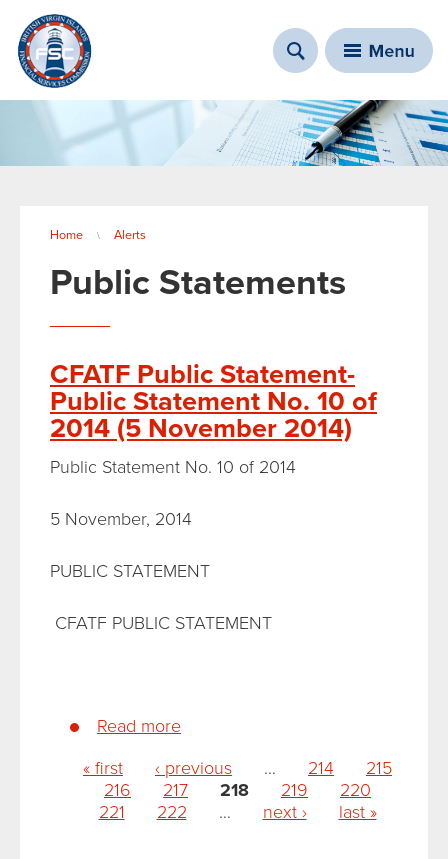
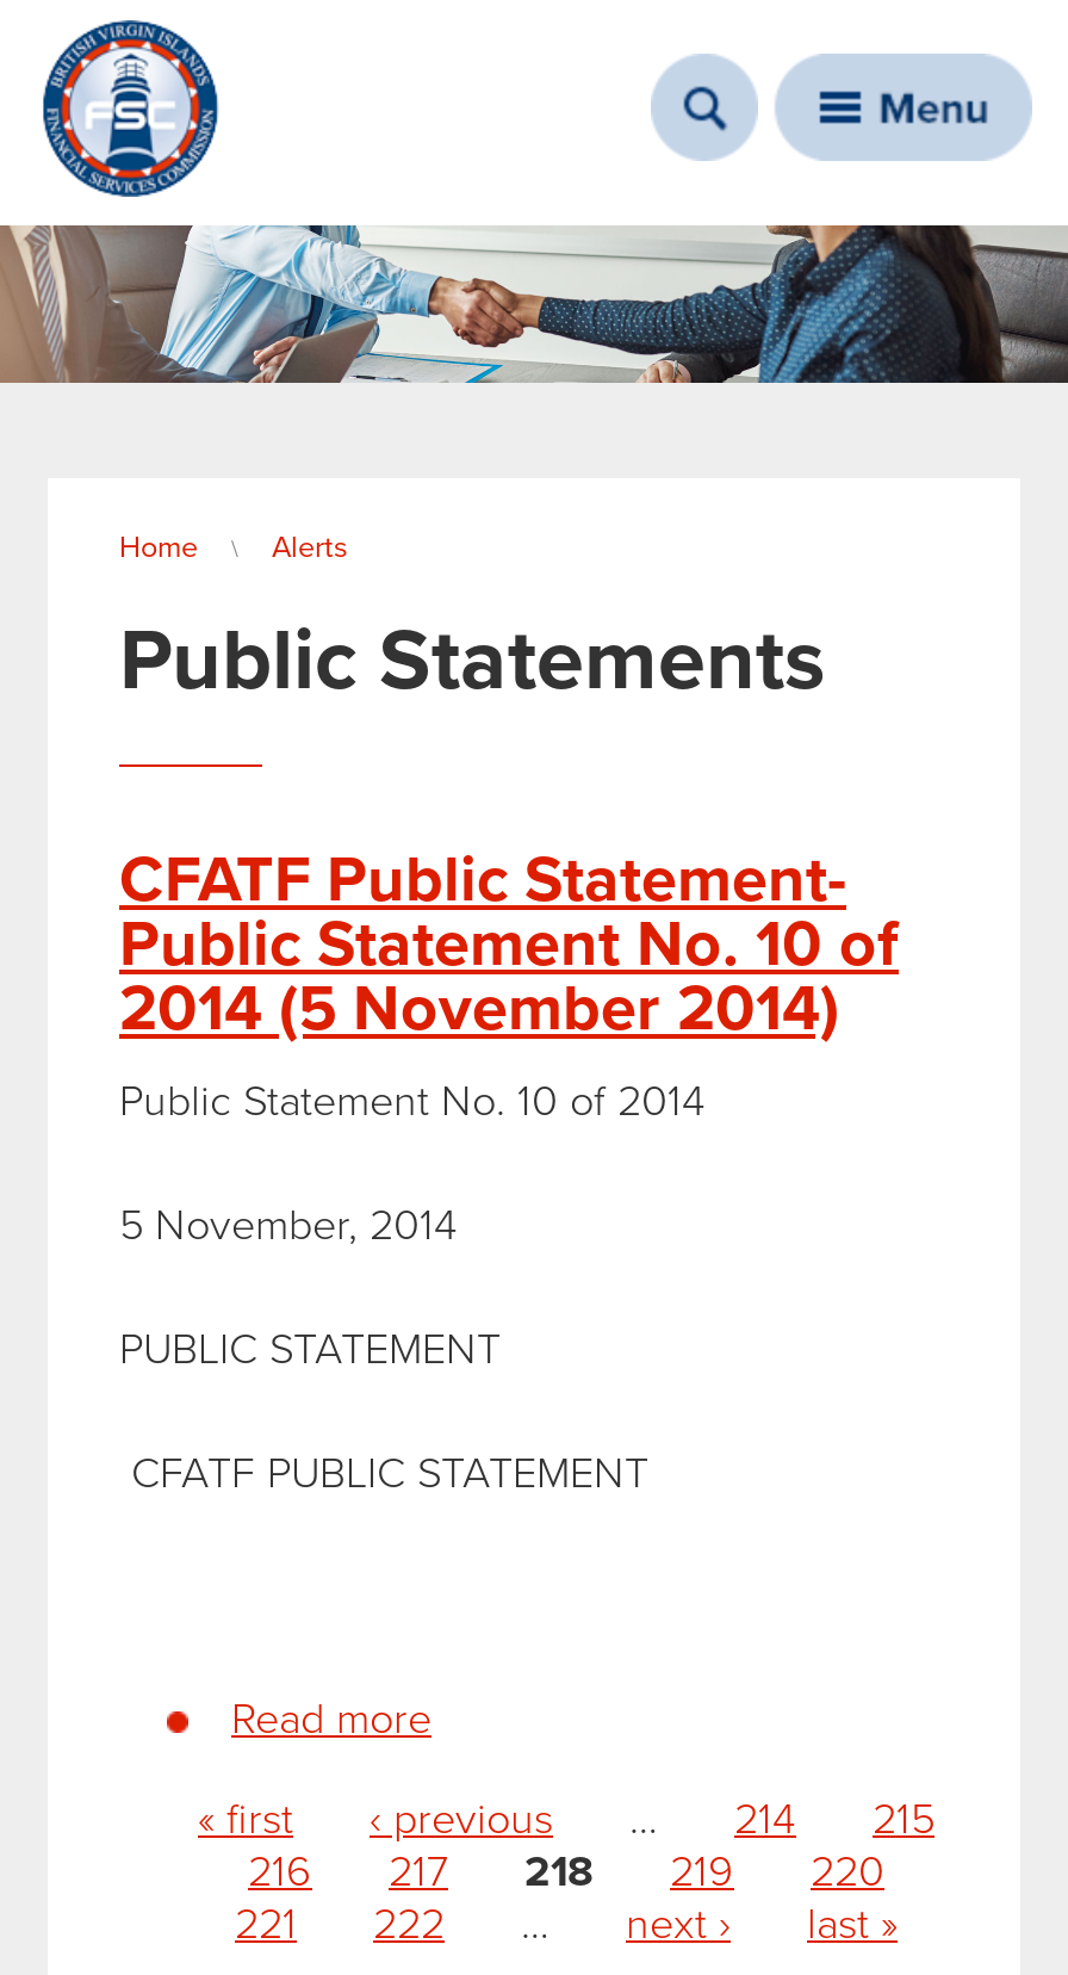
[3,99,445,167] [image] -> [7,223,1061,385] [image]

